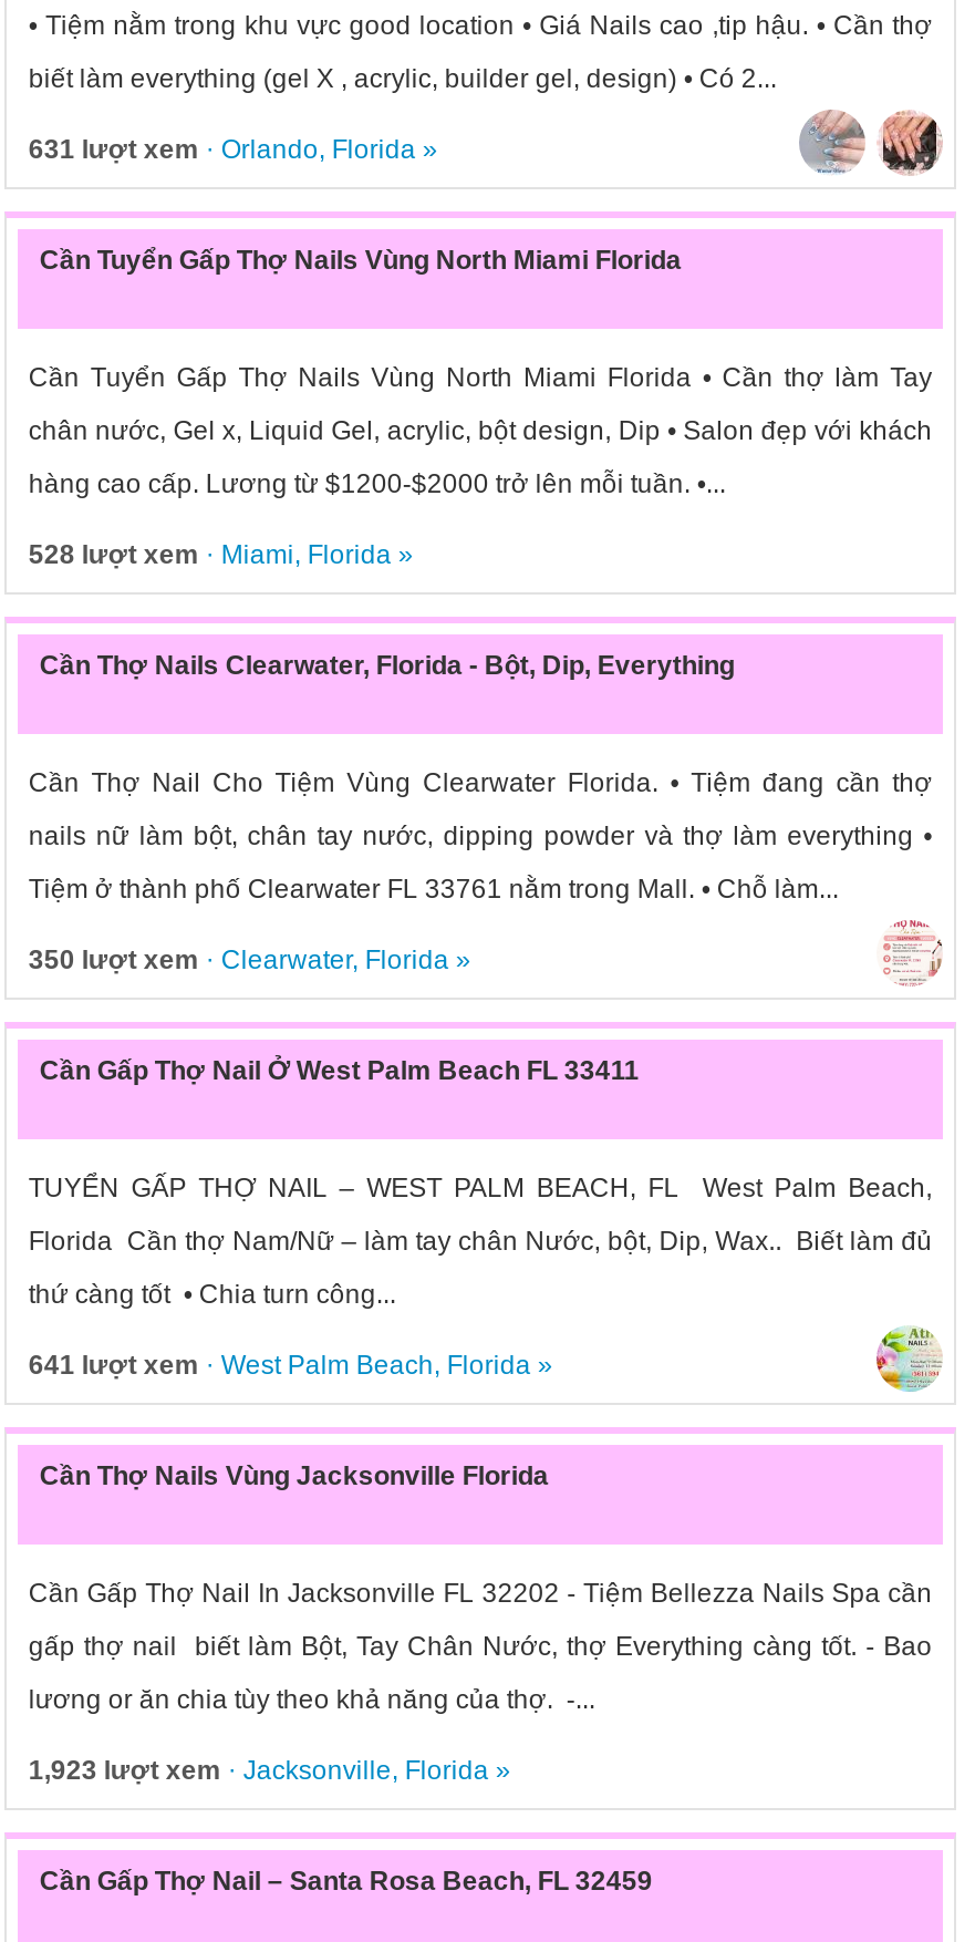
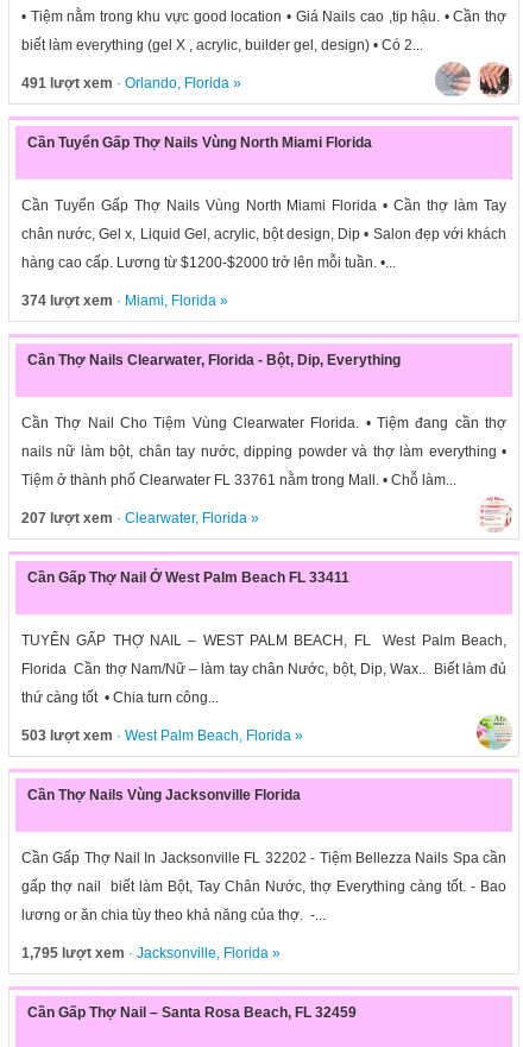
[29,134,438,165] 631 lượt xem · Orlando, Florida» -> [21,75,241,92] 491 lượt xem · Orlando, Florida»
[29,539,414,570] 528 lượt xem · Miami, Florida» -> [21,292,228,309] 374 lượt xem · Miami, Florida»
[29,944,471,975] 350 lượt xem · Clearwater, Florida» -> [21,510,259,526] 207 lượt xem · Clearwater, Florida»
[29,1350,553,1381] 641 lượt xem · West Palm Beach, Florida» -> [21,727,303,744] 503 lượt xem · West Palm Beach, Florida»
[29,1755,511,1786] 1,923 lượt xem · Jacksonville, Florida» -> [21,945,280,961] 1,795 lượt xem · Jacksonville, Florida»

